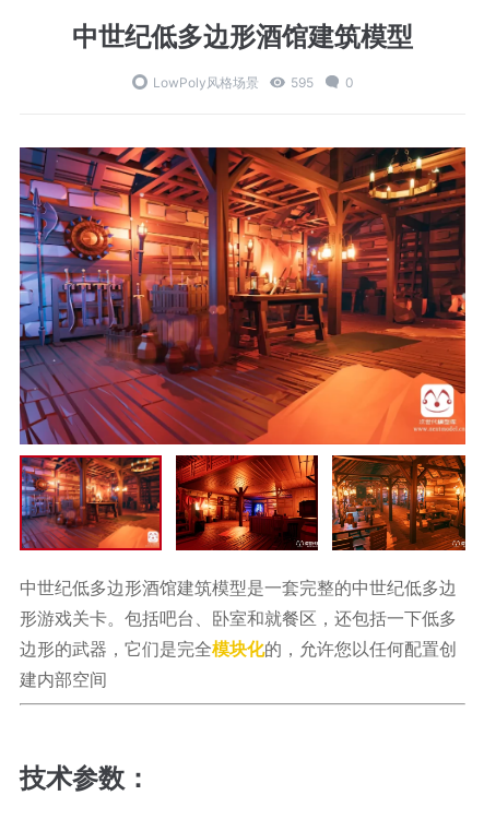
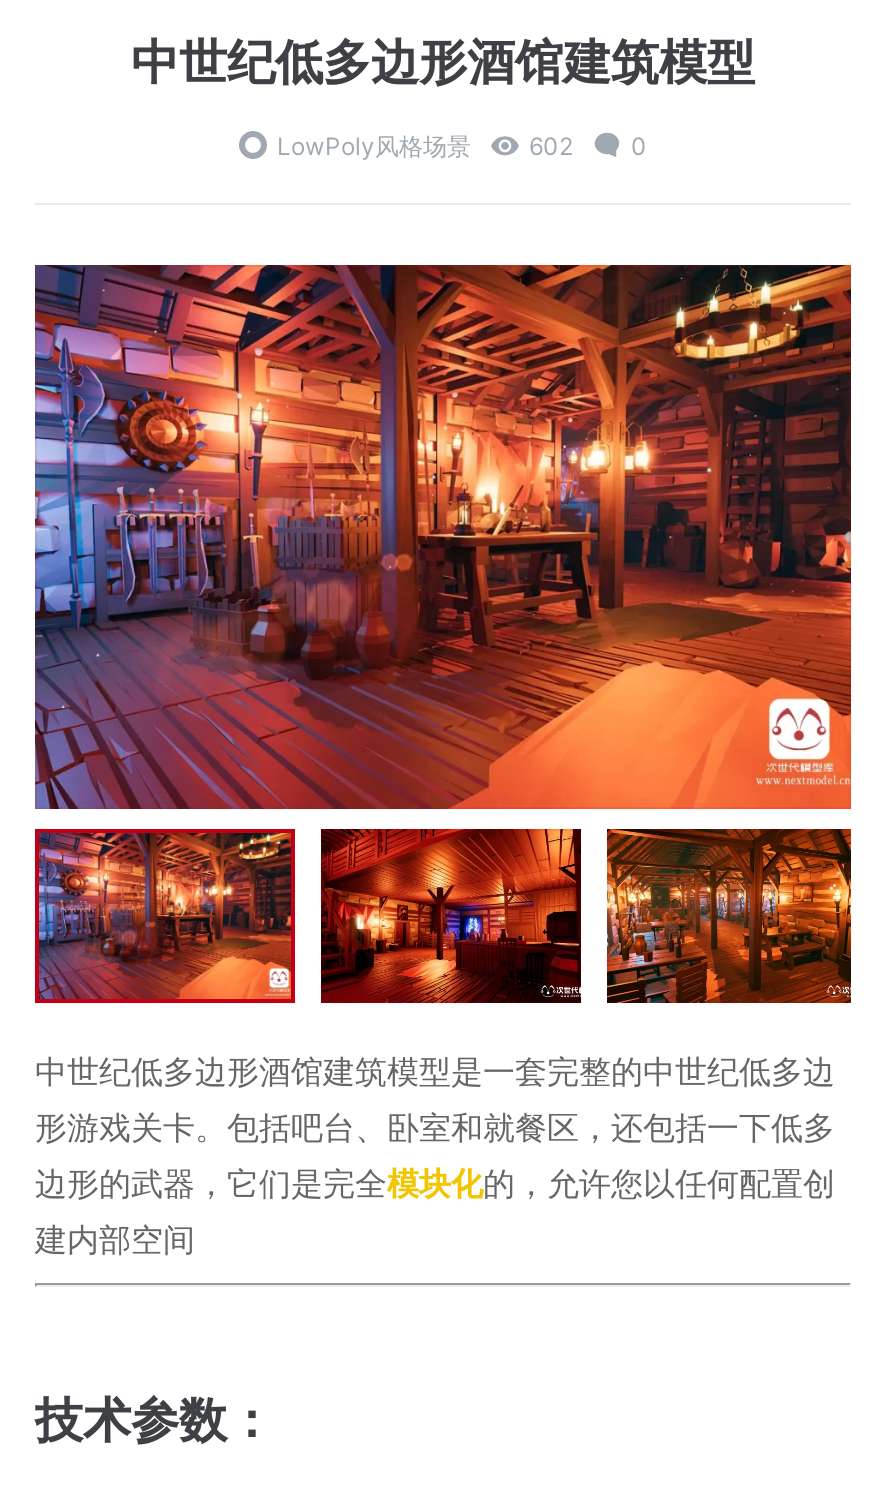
[152,74,353,91] LowPoly风格场景 595 0 -> [277,131,647,161] LowPoly风格场景 602 0

